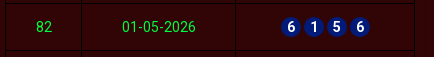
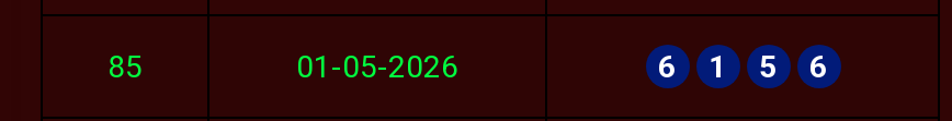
[35,19,51,35] 82 -> [107,49,143,84] 85

